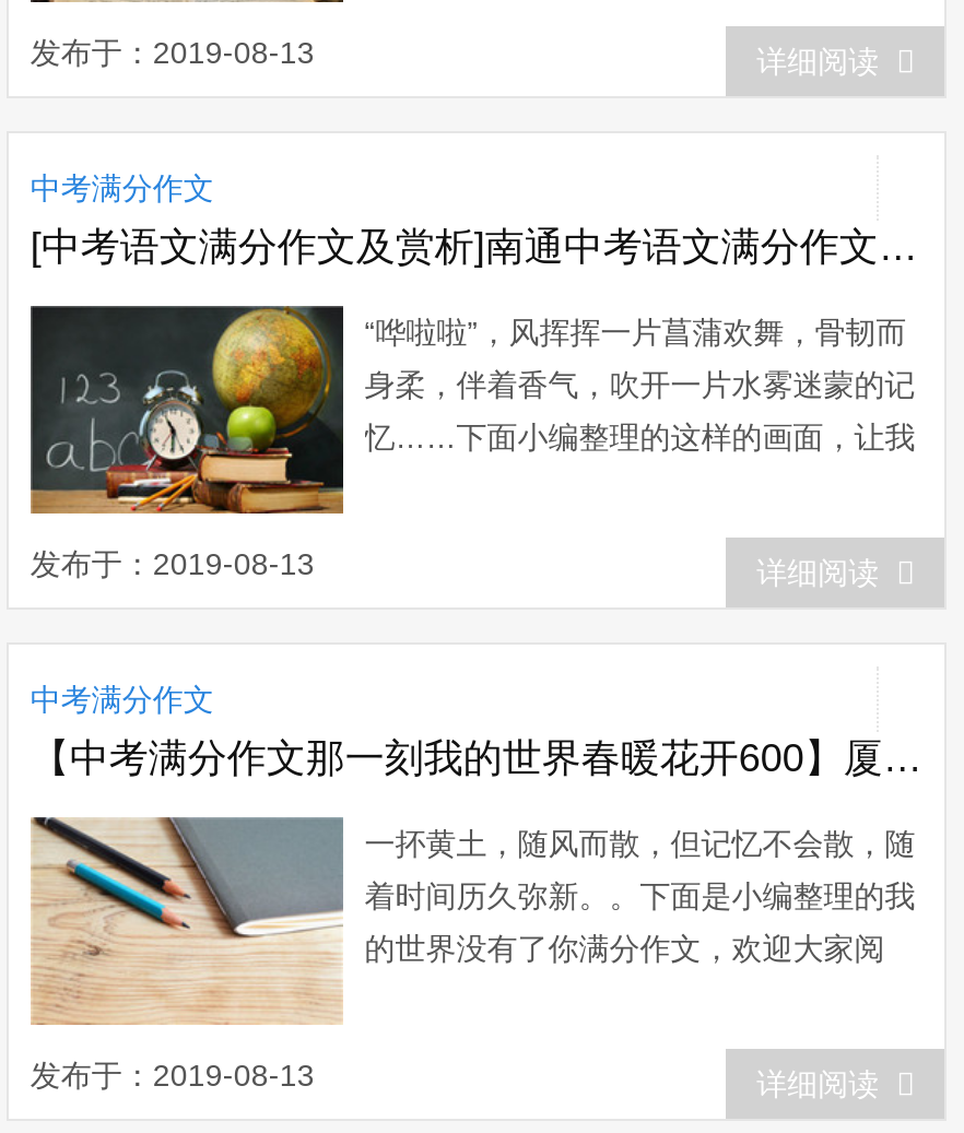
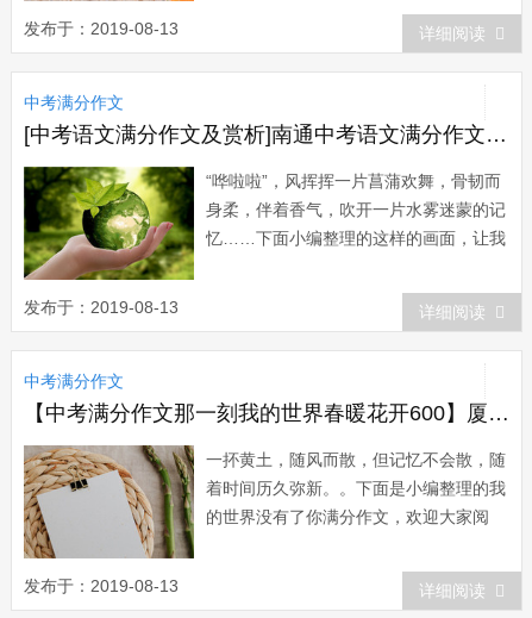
[28,304,345,516] [image] -> [23,166,195,281] [image]
[31,817,345,1025] [image] -> [24,444,195,560] [image]

